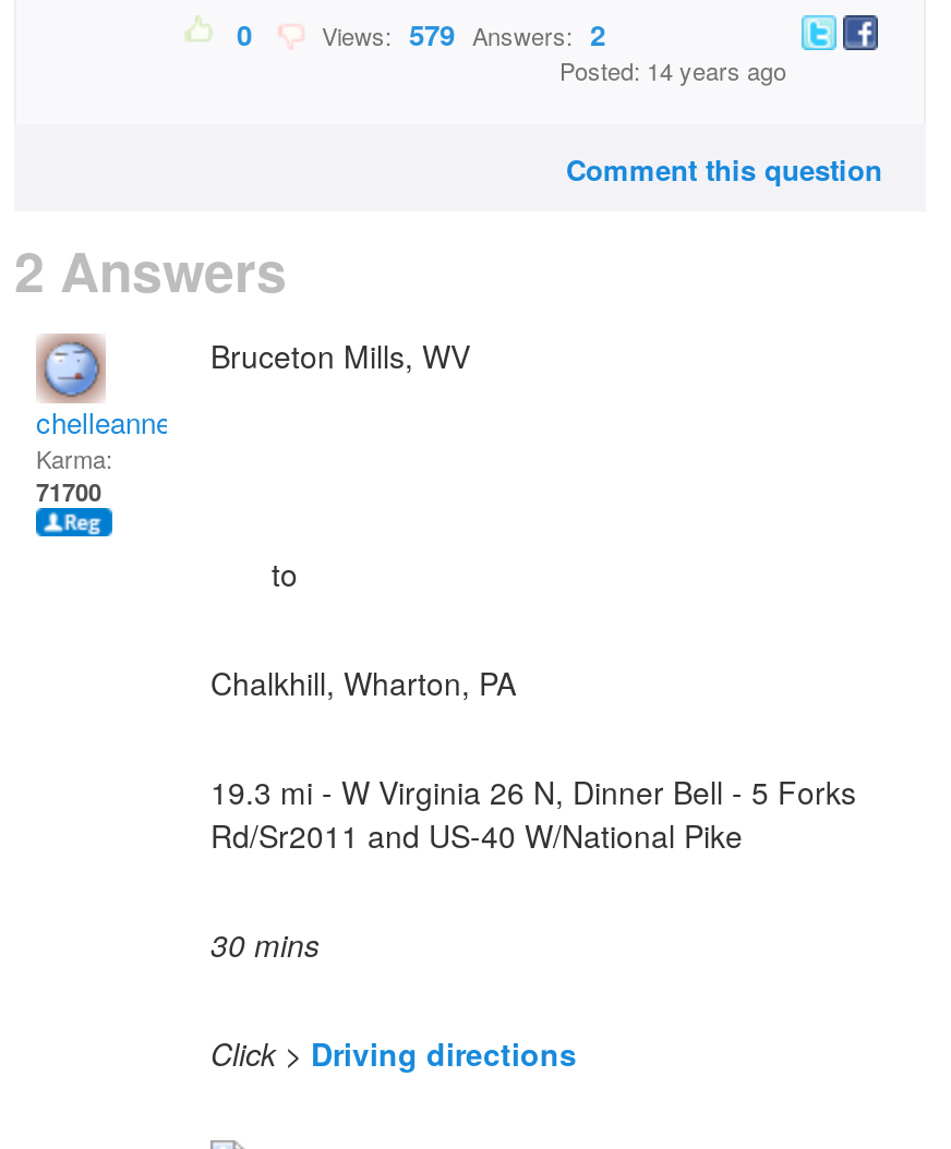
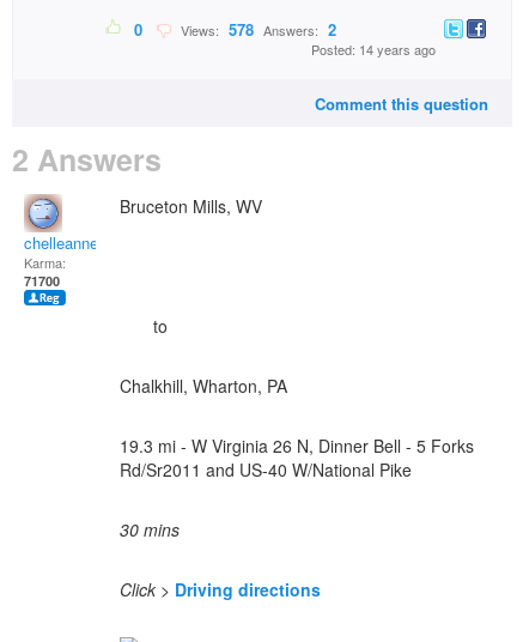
[309,13,605,55] Views: 579 Answers: 2 -> [174,18,336,41] Views: 578 Answers: 2

